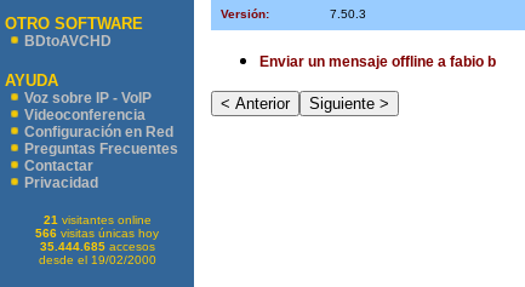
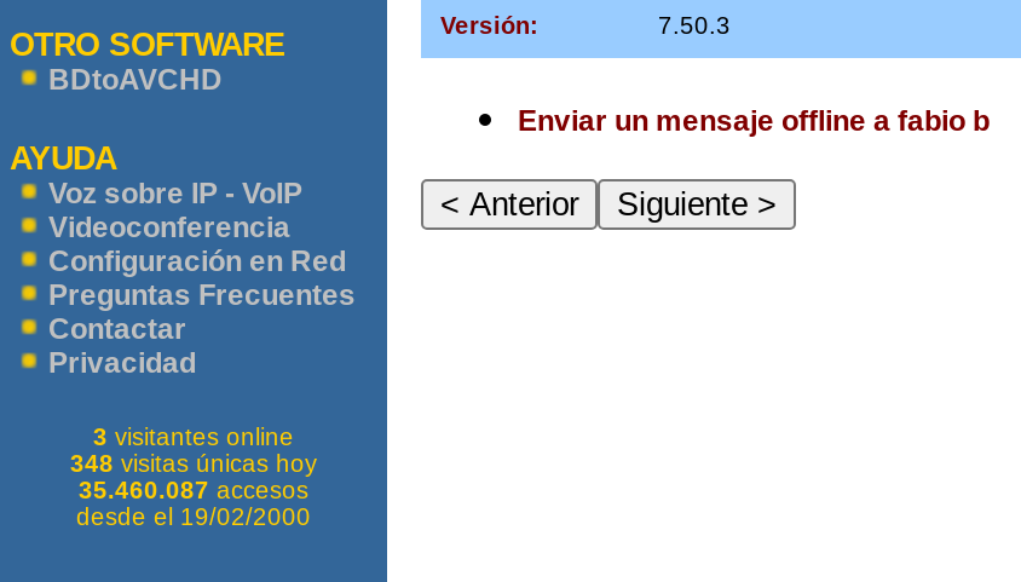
[43,213,151,226] 21 visitantes online -> [93,423,294,450] 3 visitantes online
[35,226,159,240] 566 visitas únicas hoy -> [70,450,317,477] 348 visitas únicas hoy
[39,240,155,253] 35.444.685 accesos -> [79,477,308,503] 35.460.087 accesos

